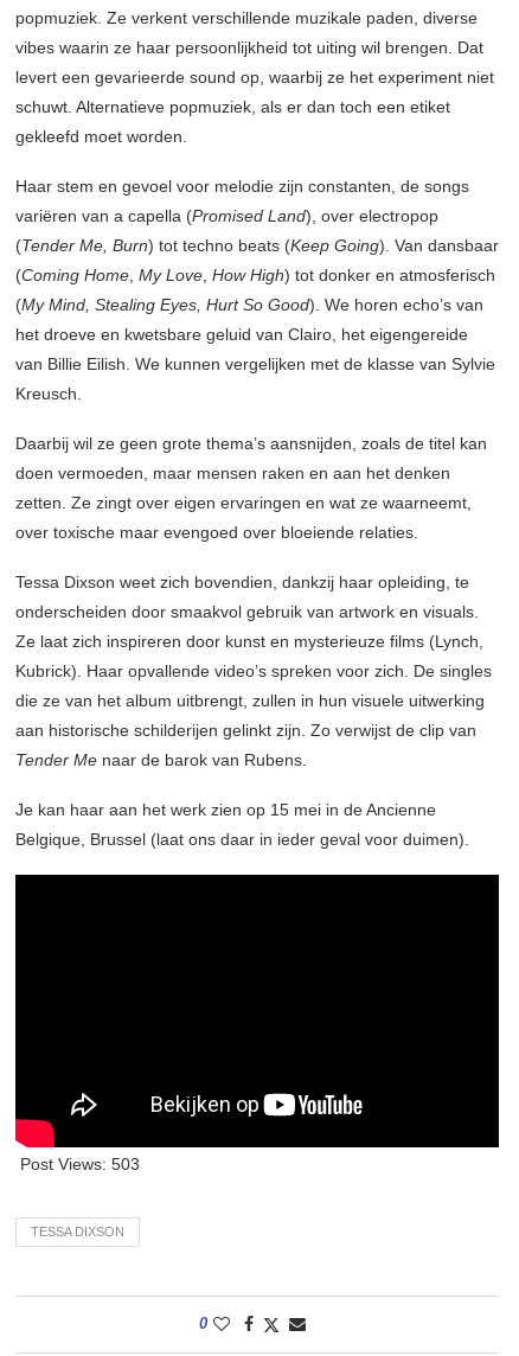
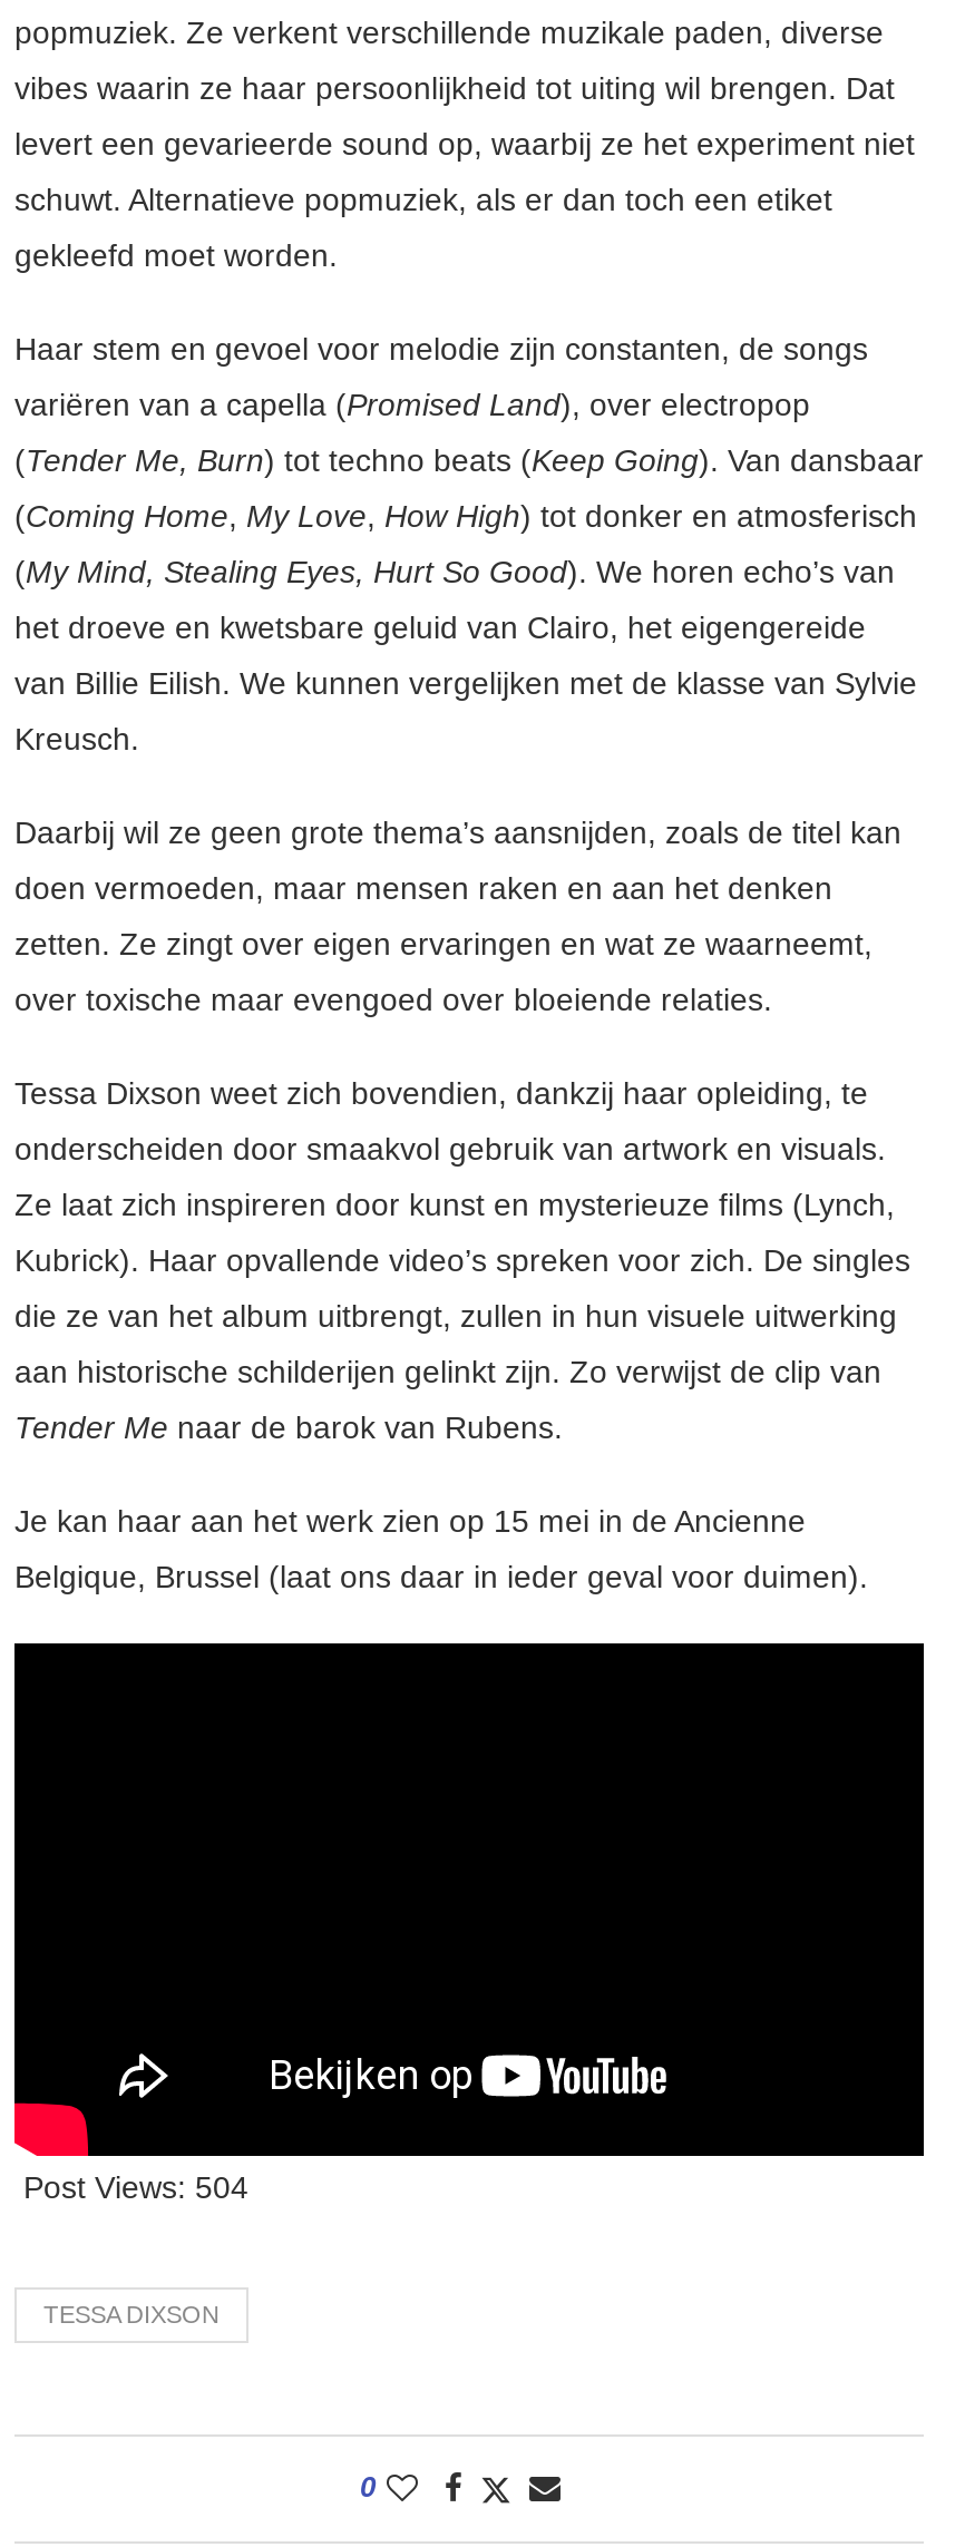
[20,1154,140,1173] Post Views: 503 -> [23,2169,248,2205] Post Views: 504

